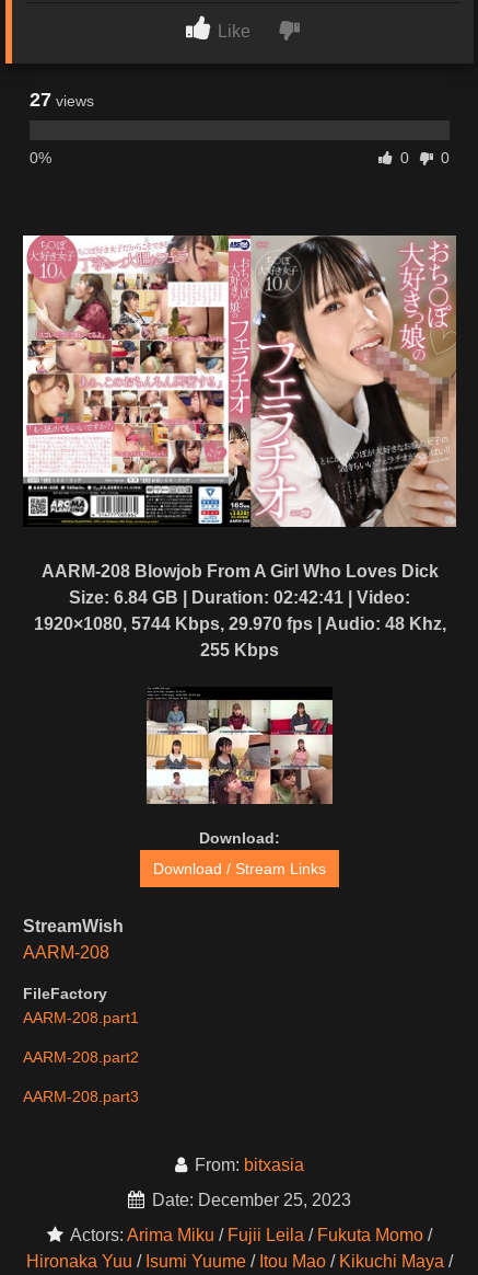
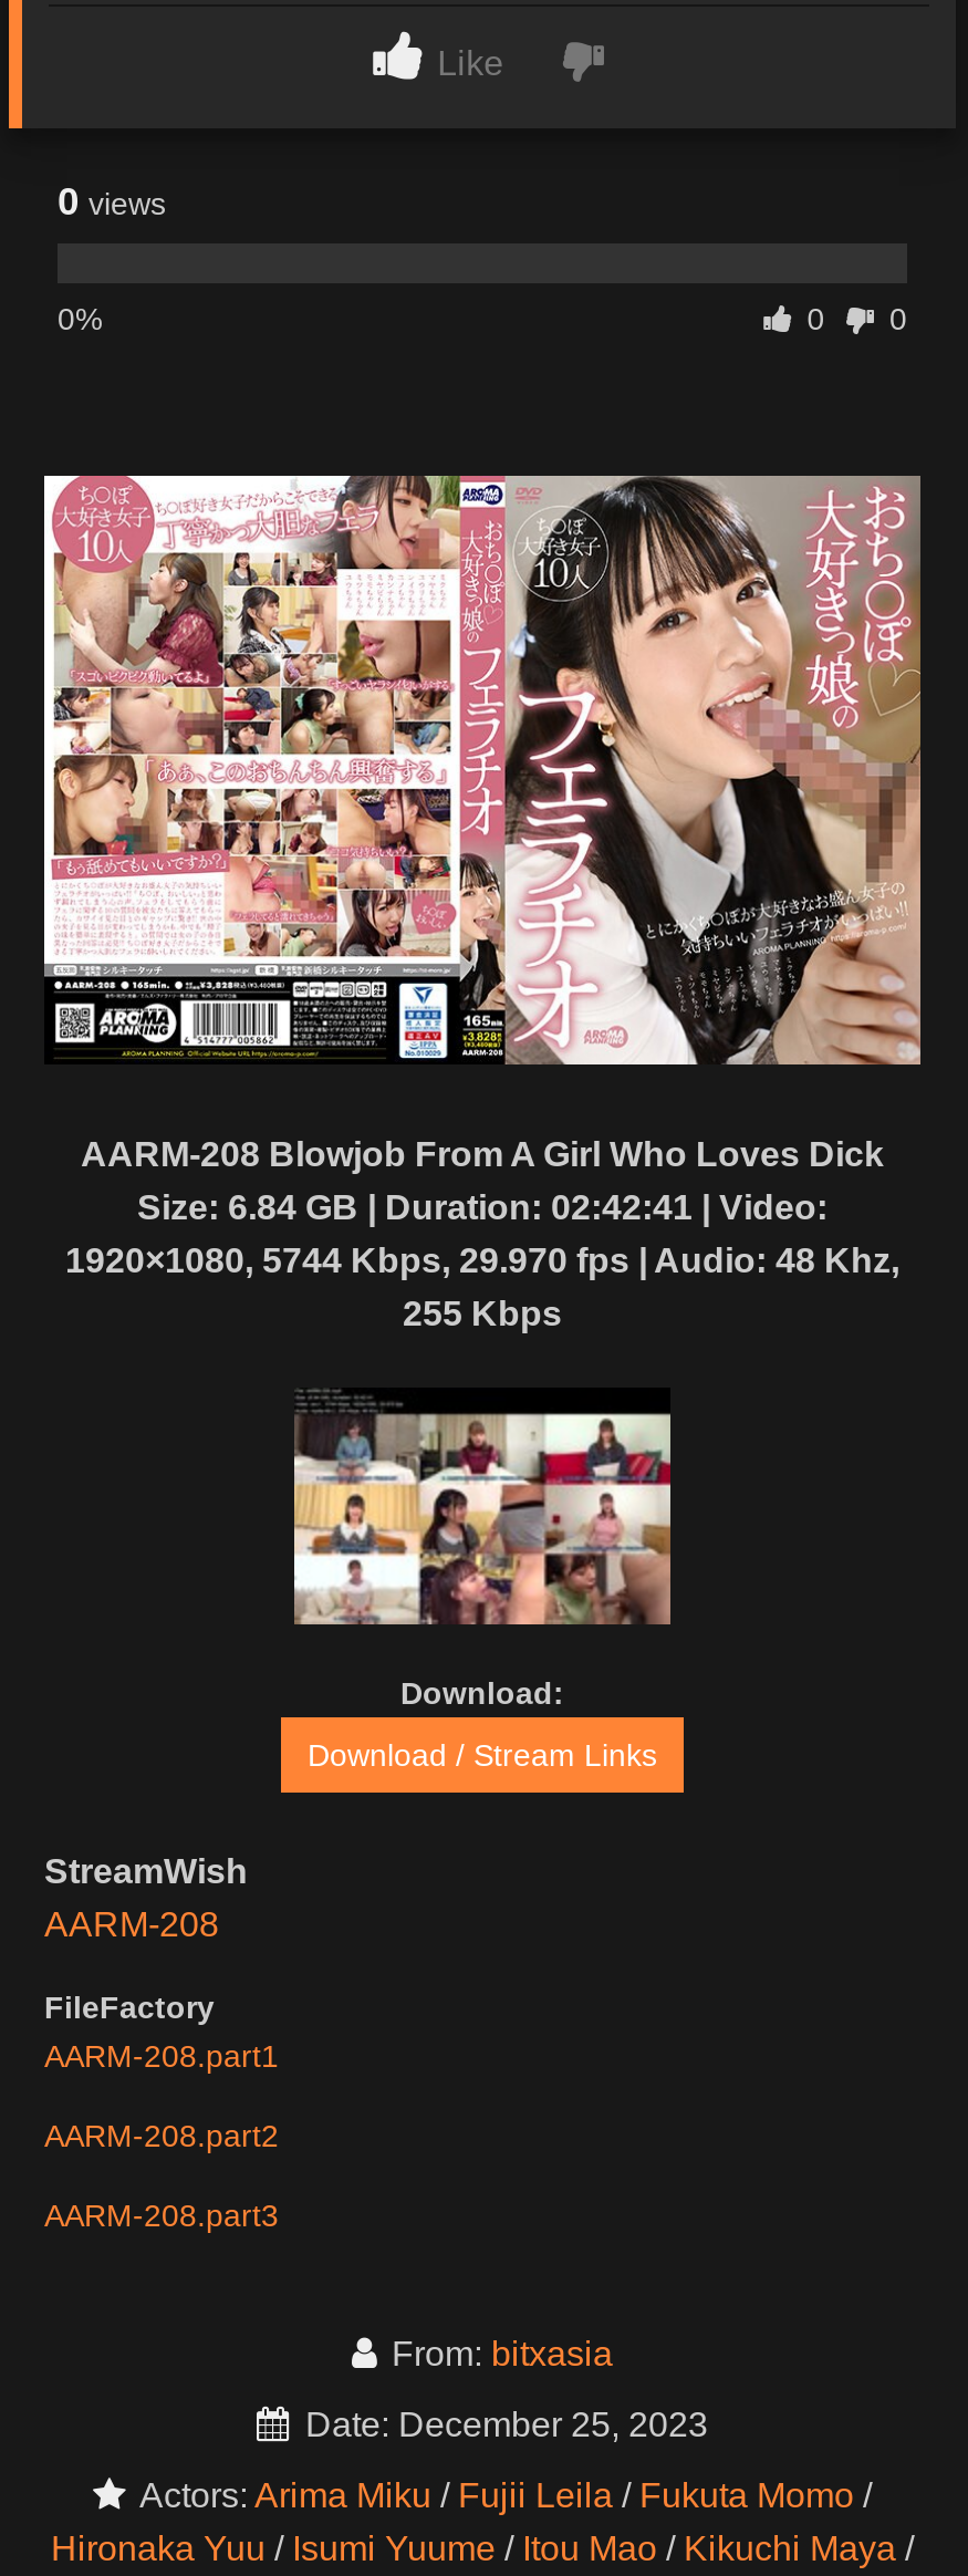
[30,89,94,111] 27 views -> [58,179,166,224] 0 views

